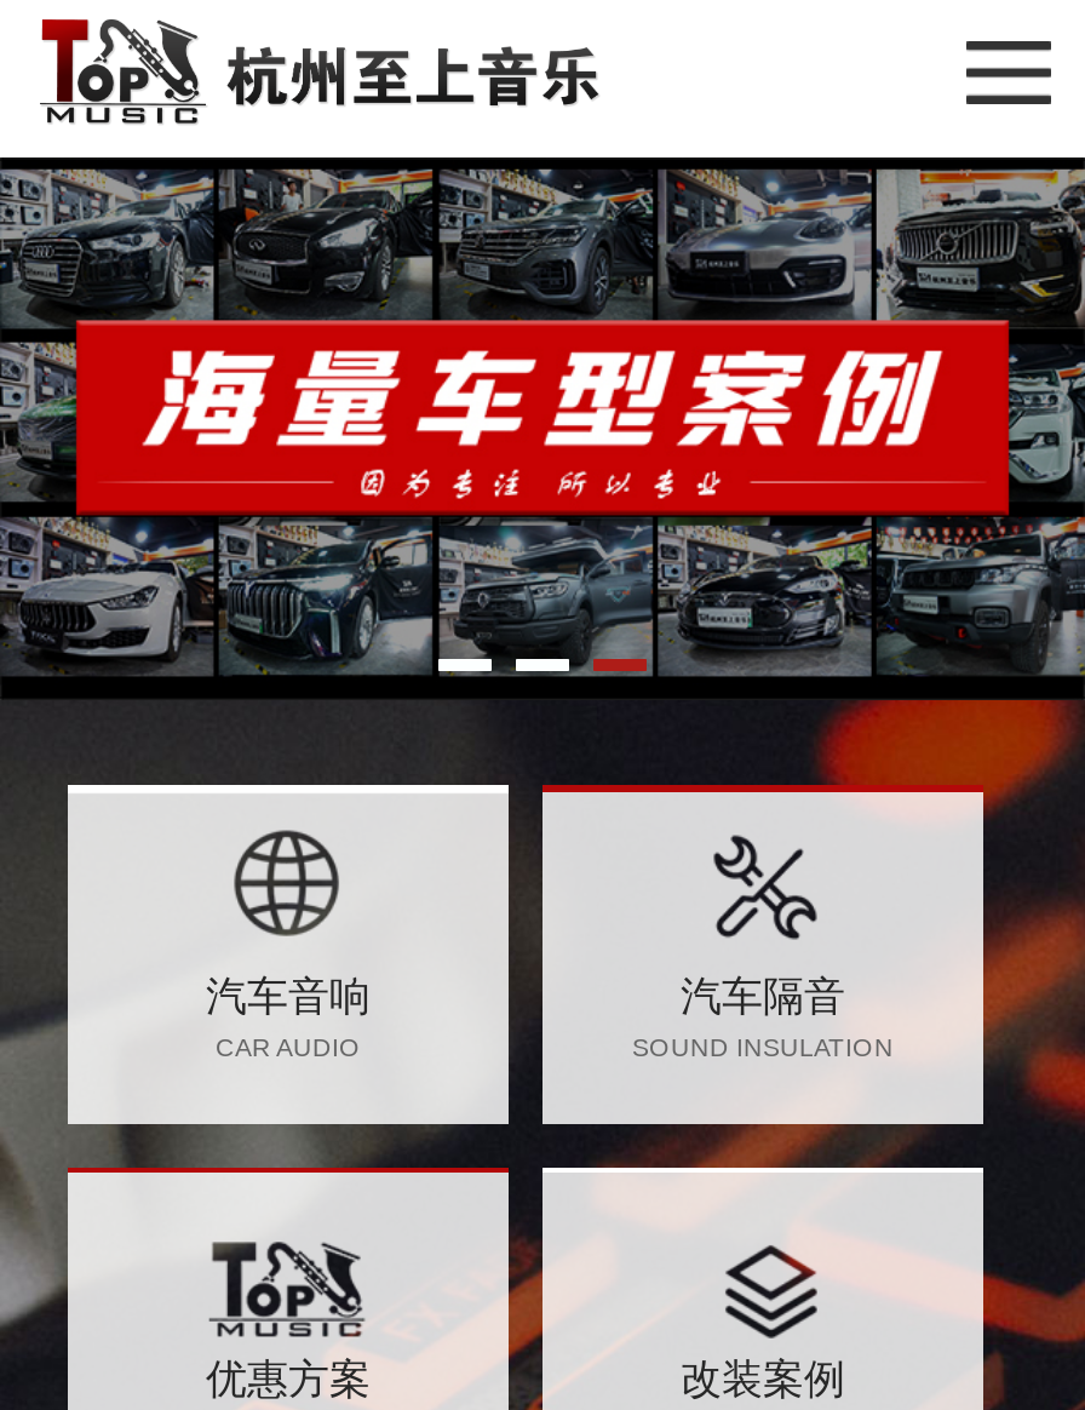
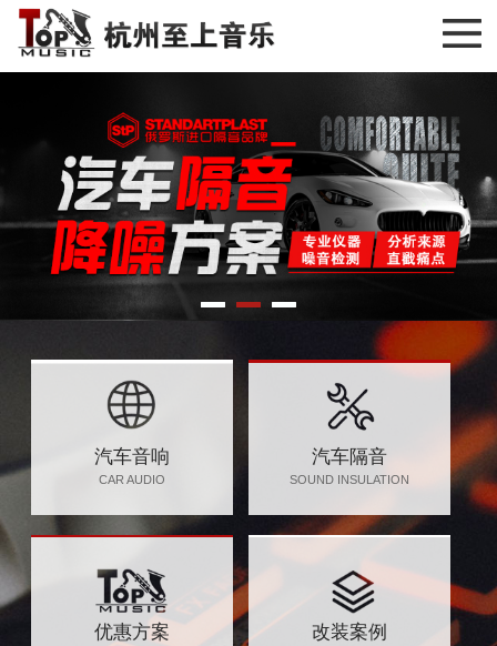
[7,160,1078,700] [image] -> [3,72,494,321] [image]

